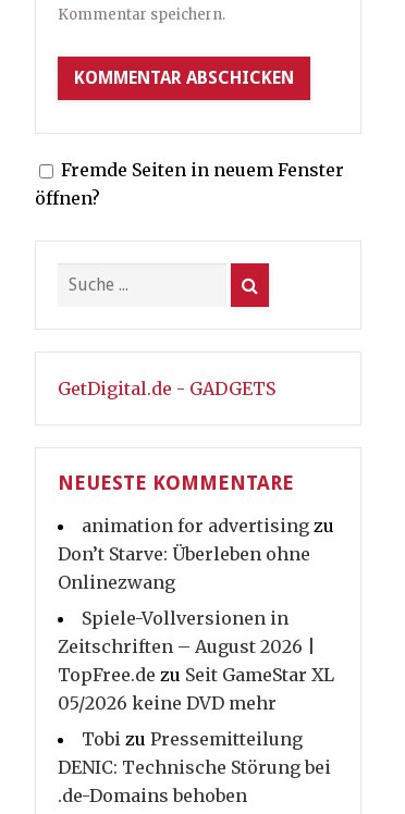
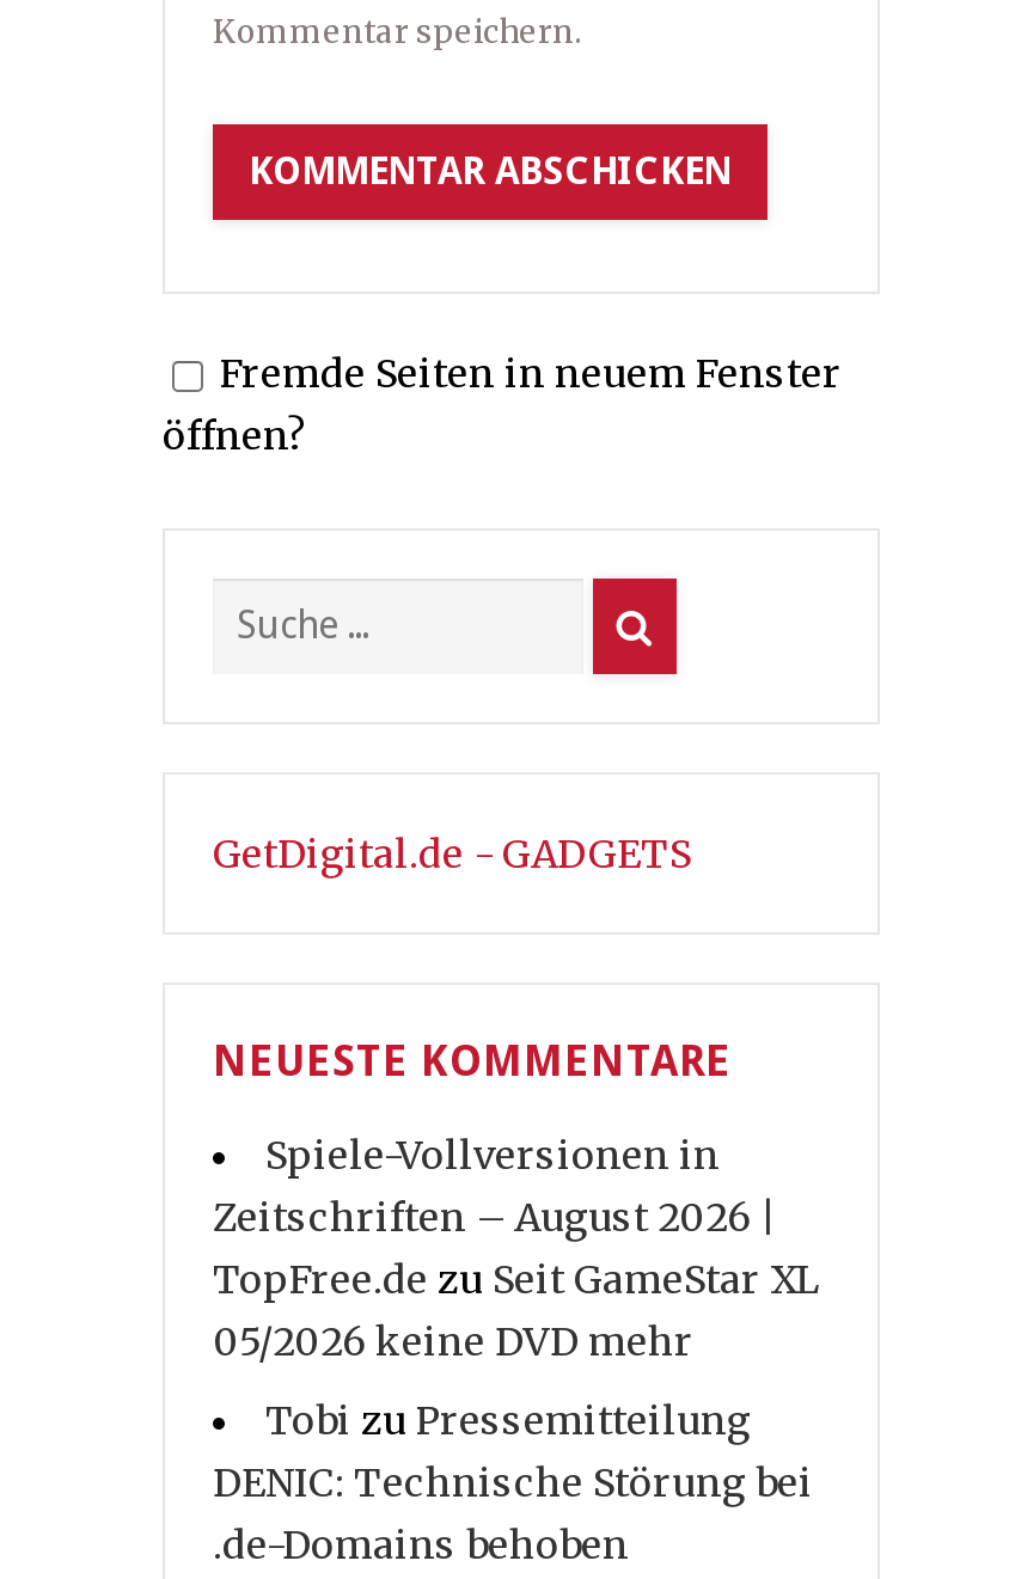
[58,514,334,593] animation for advertising zu | Don’t Starve: Überleben ohne | Onlinezwang -> none

